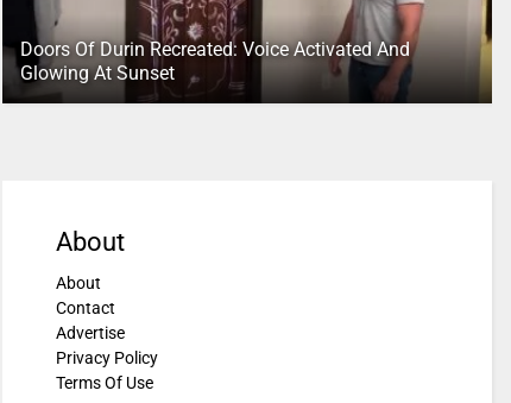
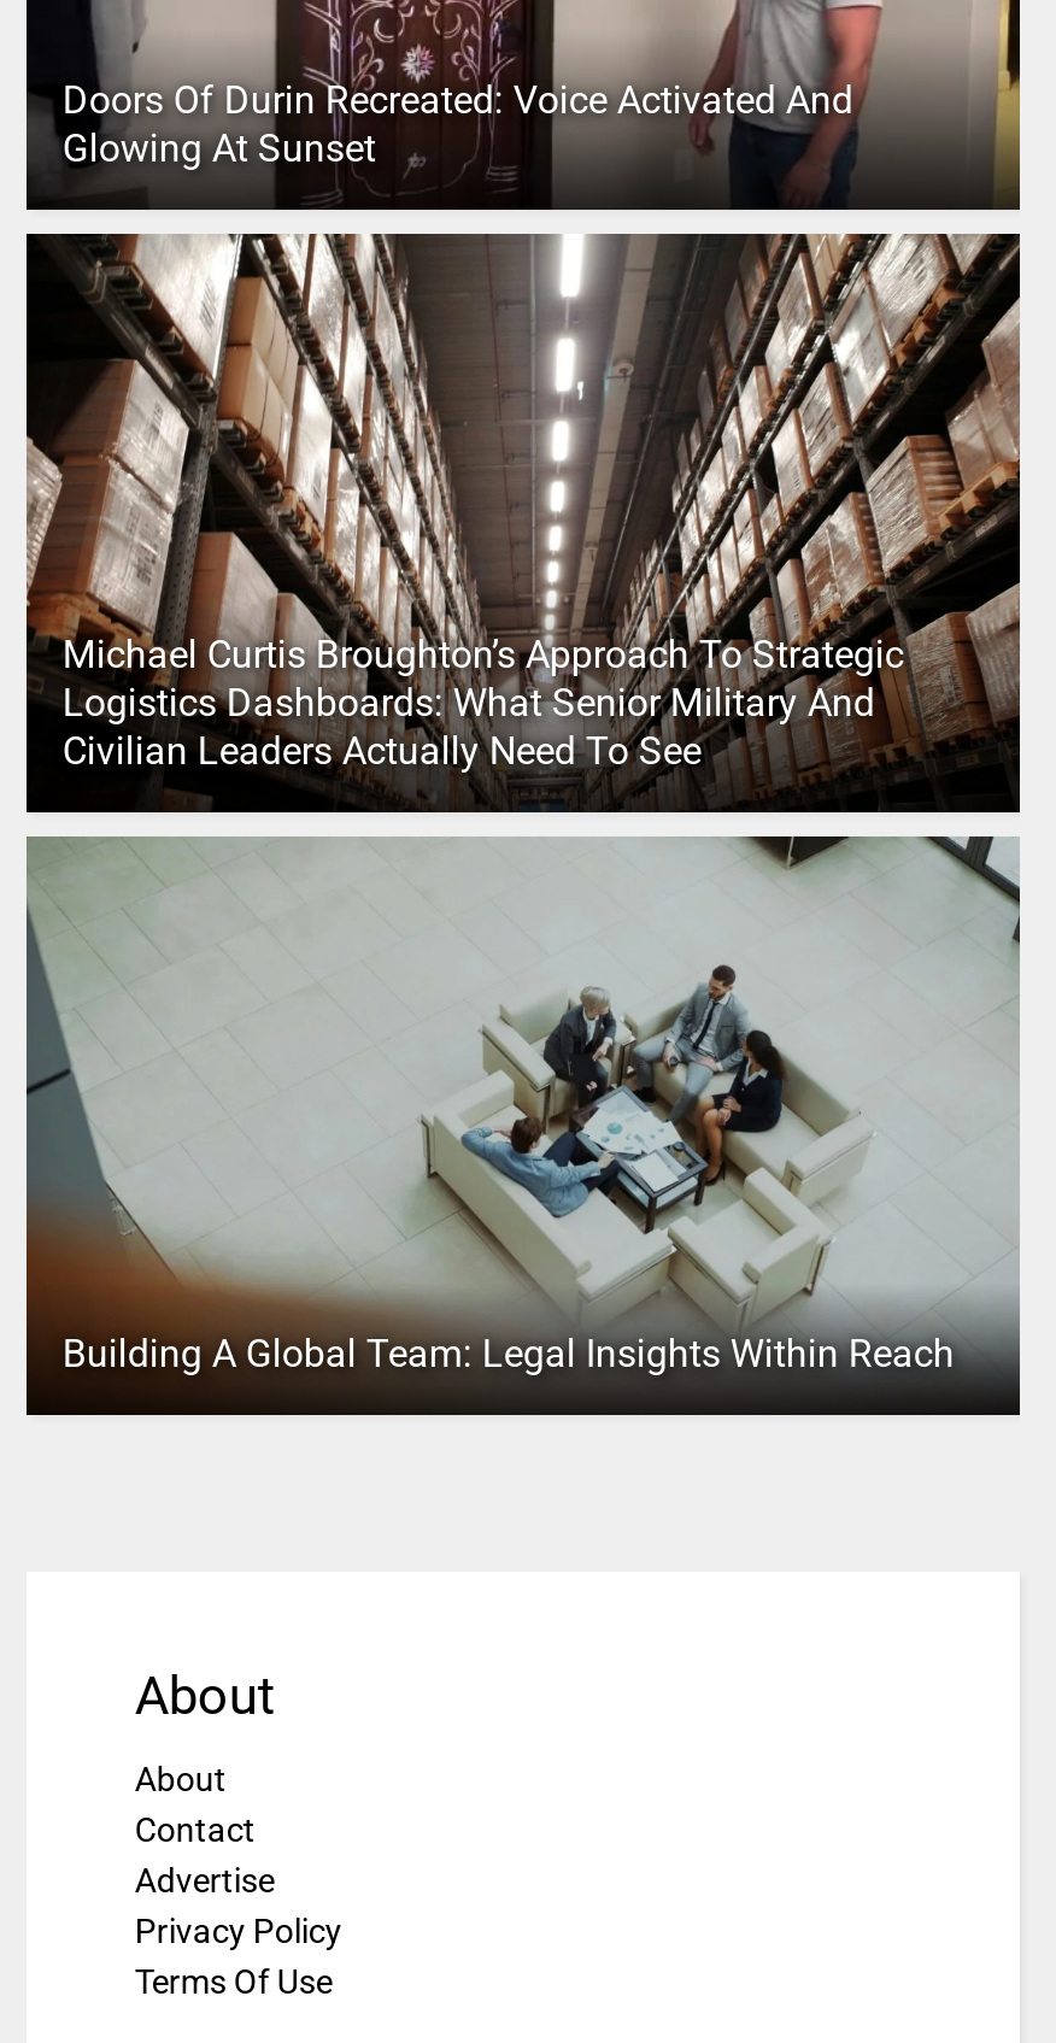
none -> [24,231,1022,817] [image] | Michael Curtis Broughton’s Approach To Strategic | Logistics Dashboards: What Senior Military And | Civilian Leaders Actually Need To See
none -> [27,834,1020,1376] [image] | Building A Global Team: Legal Insights Within Reach

